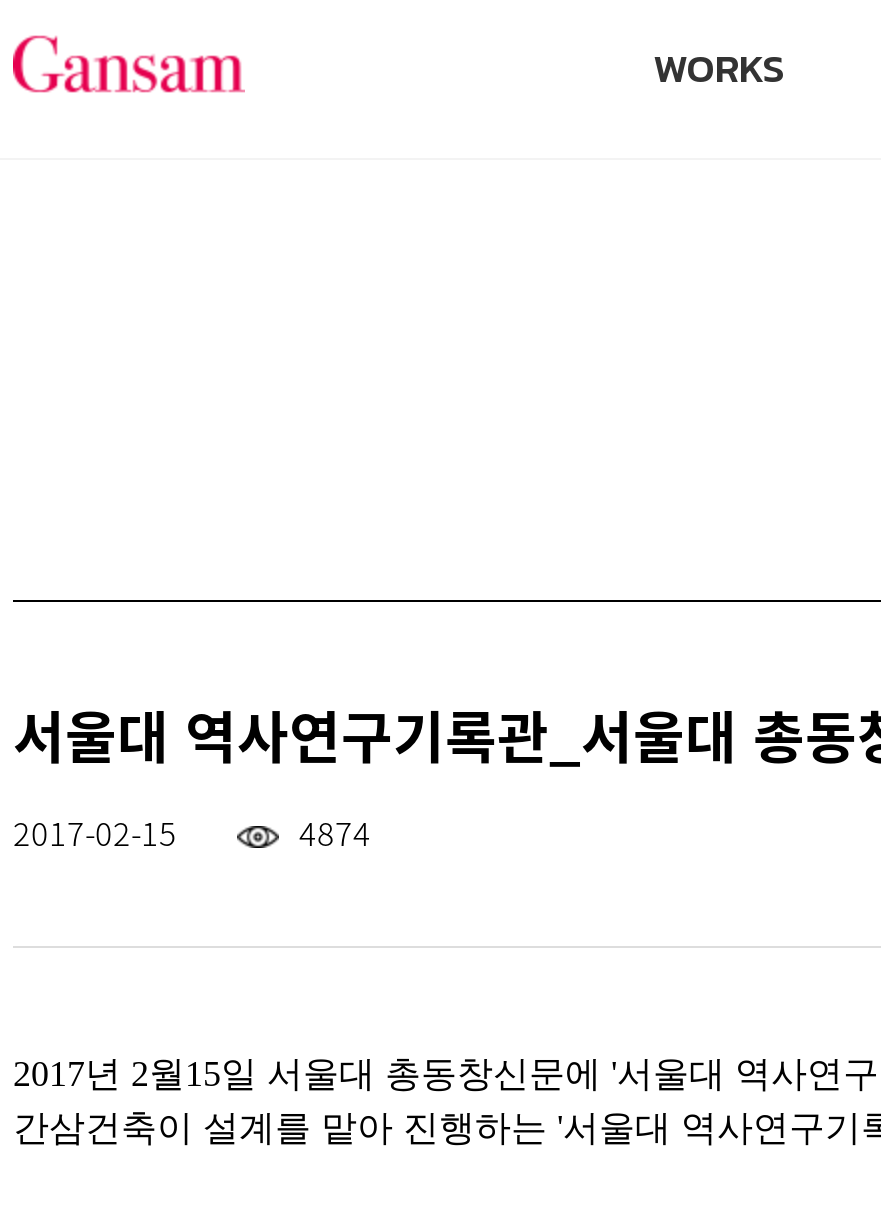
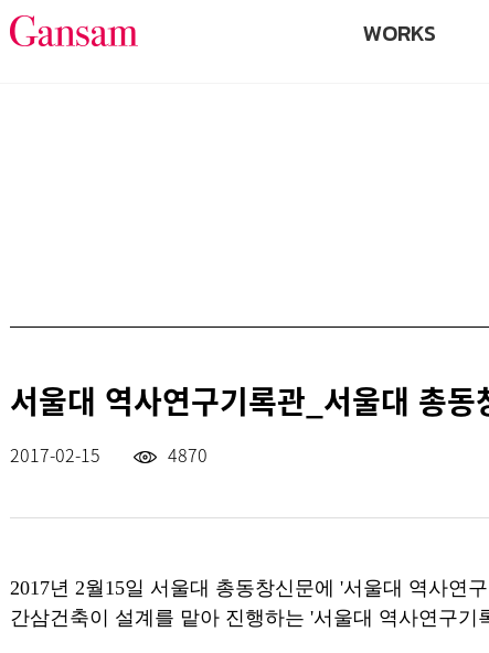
[299,808,371,856] 4874 -> [168,441,208,468] 4870

